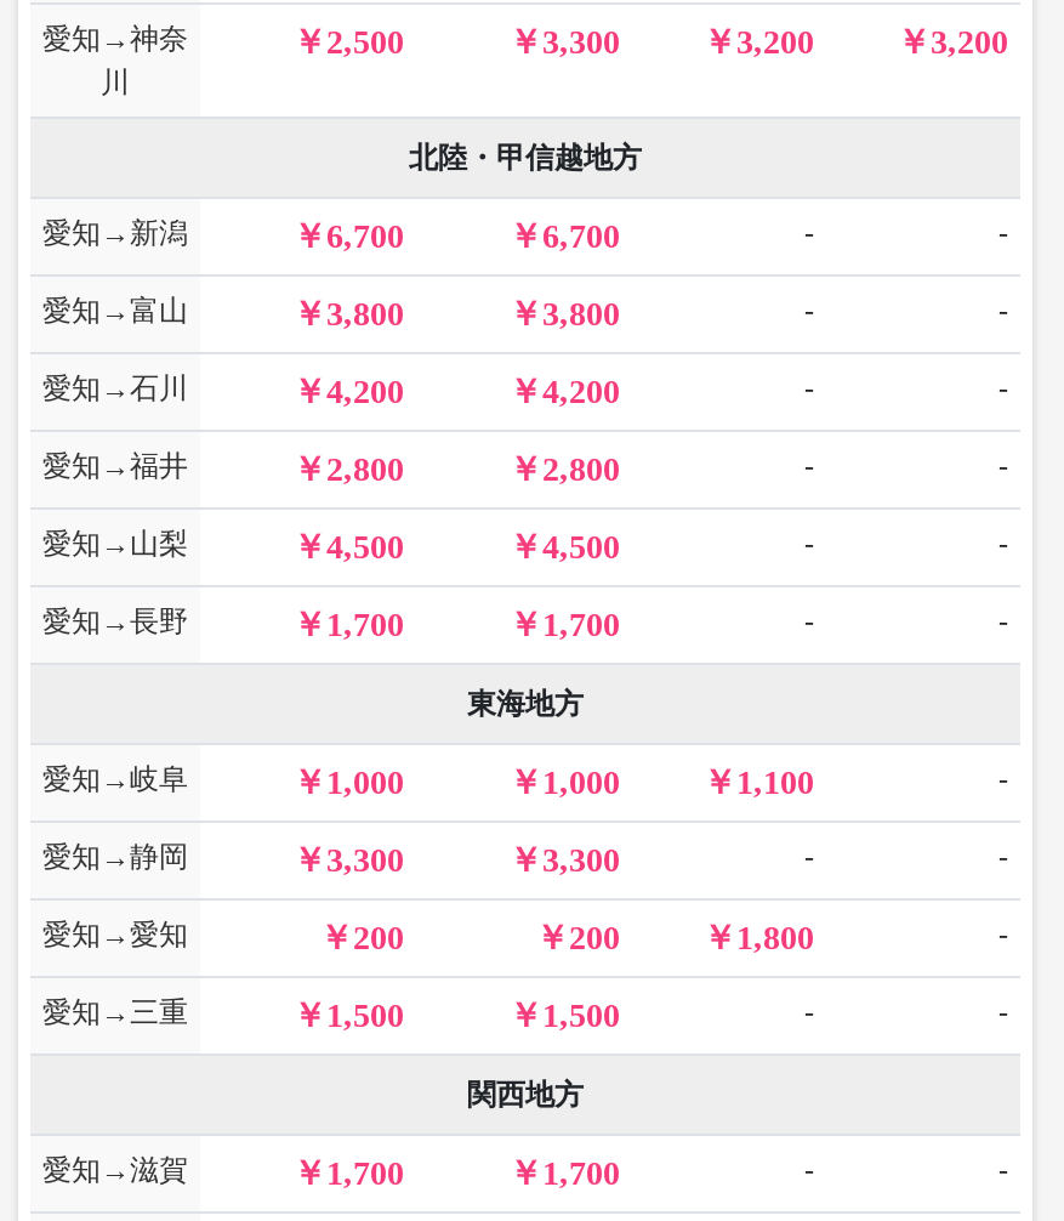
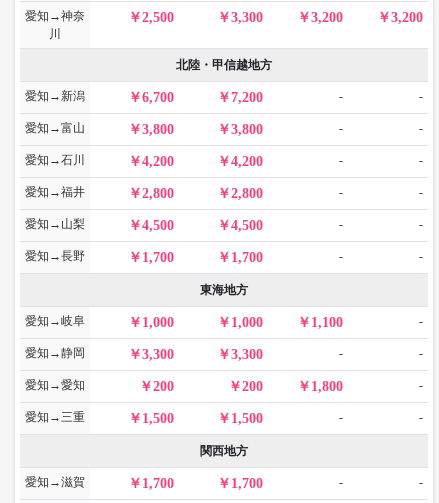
[542,218,620,255] 6,700 -> [231,90,263,105] 7,200

